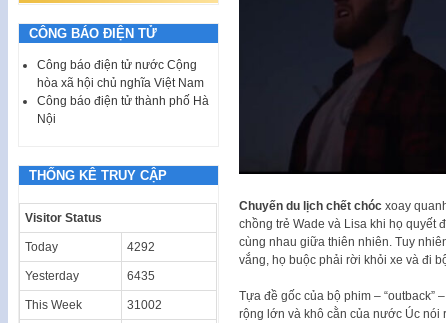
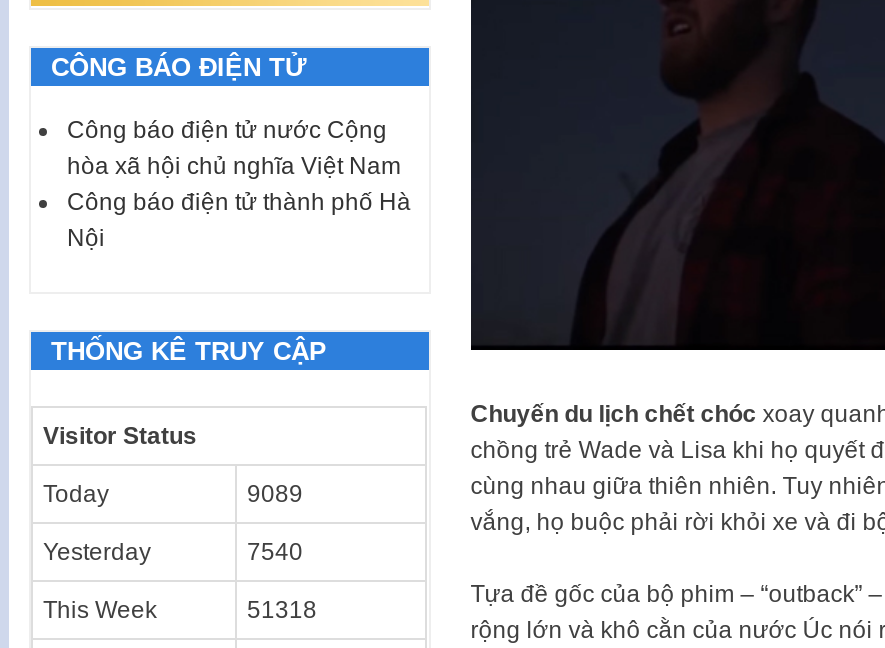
[127,240,155,254] 4292 -> [247,480,303,508] 9089
[127,269,155,283] 6435 -> [247,538,303,566] 7540
[127,298,162,312] 31002 -> [247,596,317,624] 51318

